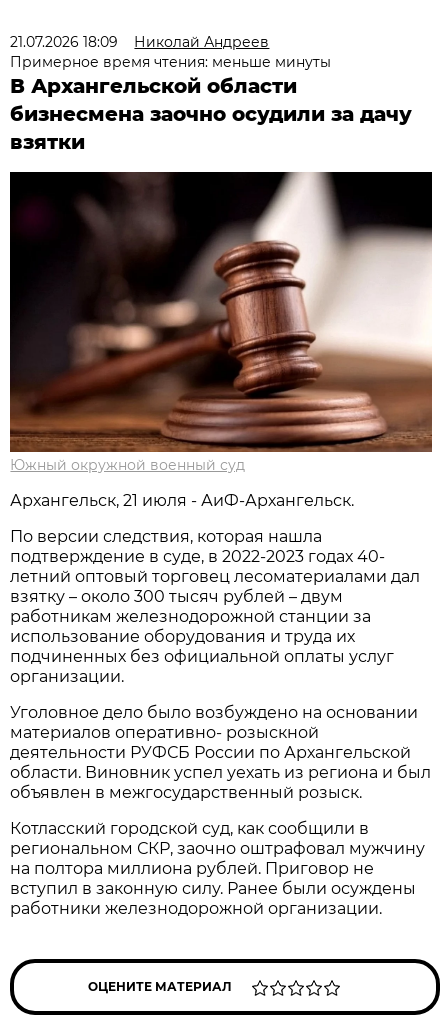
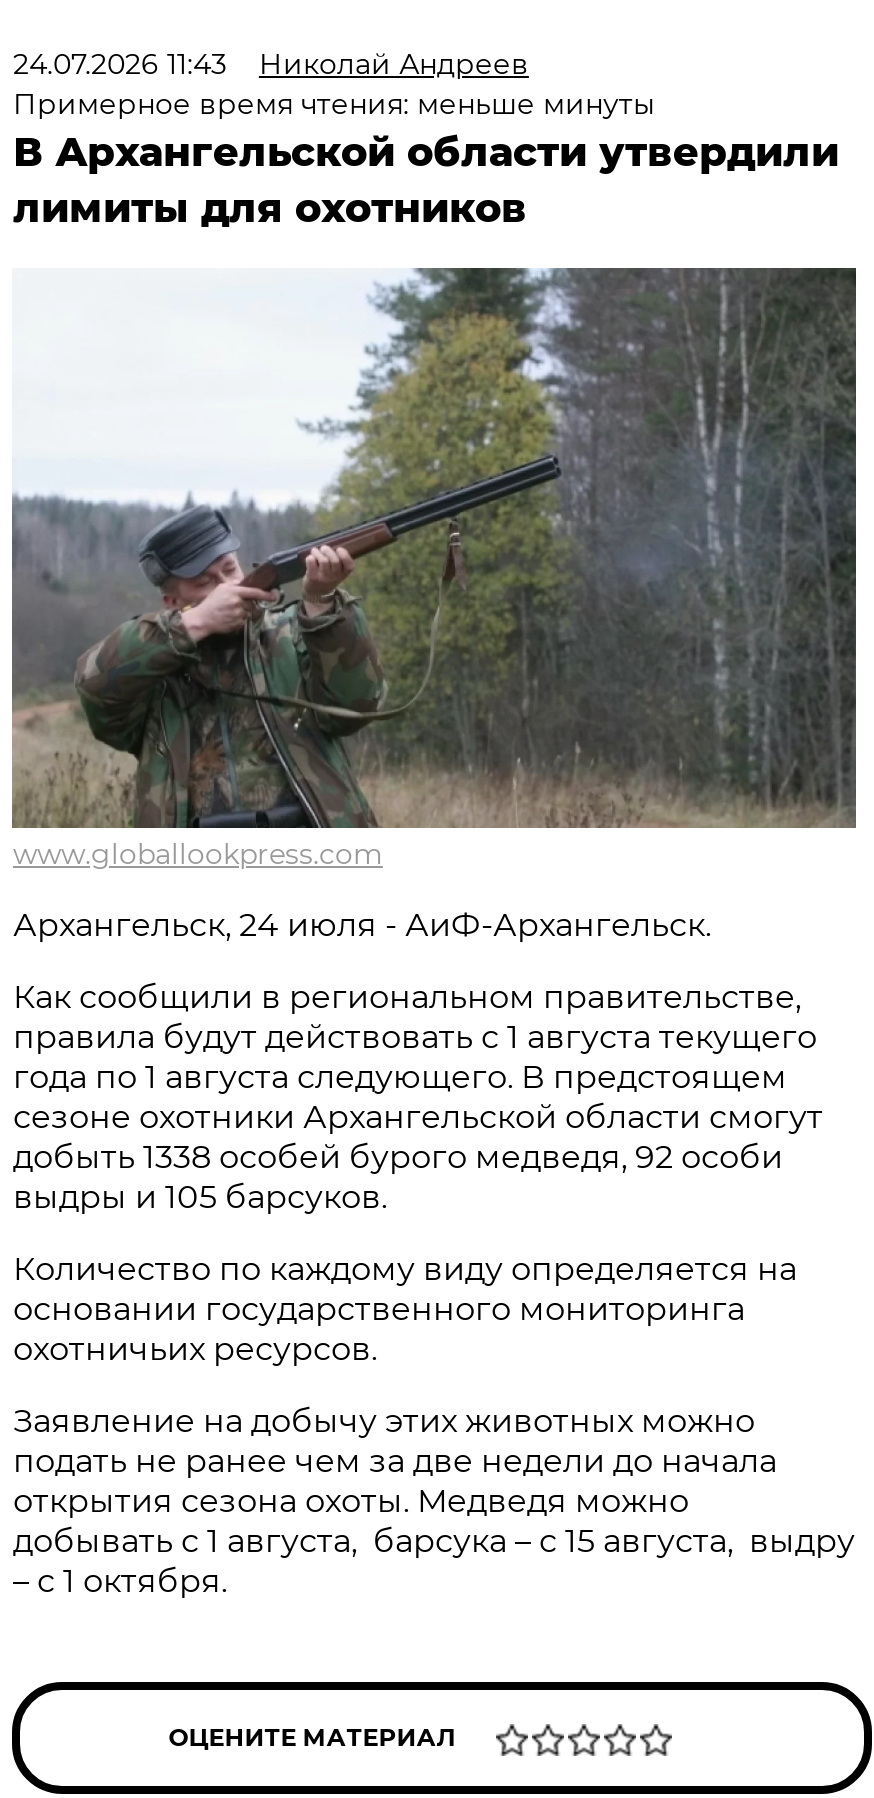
[10,33,269,51] 21.07.2026 18:09 Николай Андреев -> [13,46,529,82] 24.07.2026 11:43 Николай Андреев
[10,74,412,154] В Архангельской области | бизнесмена заочно осудили за дачу | взятки -> [13,128,839,232] В Архангельской области утвердили | лимиты для охотников
[9,213,433,474] [image] | Южный окружной военный суд -> [10,266,858,872] [image] | www.globallookpress.com
[10,491,354,510] Архангельск, 21 июля - АиФ-Архангельск. -> [13,906,711,944] Архангельск, 24 июля - АиФ-Архангельск.
[10,527,420,686] По версии следствия, которая нашла | подтверждение в суде, в 2022-2023 годах 40- | летний оптовый торговец лесоматериалами дал | взятку – около 300 тысяч рублей – двум | работникам железнодорожной станции за | использование оборудования и труда их | подчиненных без официальной оплаты услуг | организации. -> [13,978,823,1216] Как сообщили в региональном правительстве, | правила будут действовать с 1 августа текущего | года по 1 августа следующего. В предстоящем | сезоне охотники Архангельской области смогут | добыть 1338 особей бурого медведя, 92 особи | выдры и 105 барсуков.
[10,703,431,802] Уголовное дело было возбуждено на основании | материалов оперативно- розыскной | деятельности РУФСБ России по Архангельской | области. Виновник успел уехать из региона и был | объявлен в межгосударственный розыск. -> [13,1250,797,1368] Количество по каждому виду определяется на | основании государственного мониторинга | охотничьих ресурсов.
[10,819,425,918] Котласский городской суд, как сообщили в | региональном СКР, заочно оштрафовал мужчину | на полтора миллиона рублей. Приговор не | вступил в законную силу. Ранее были осуждены | работники железнодорожной организации. -> [13,1402,855,1600] Заявление на добычу этих животных можно | подать не ранее чем за две недели до начала | открытия сезона охоты. Медведя можно | добывать с 1 августа, барсука – с 15 августа, выдру | – с 1 октября.

